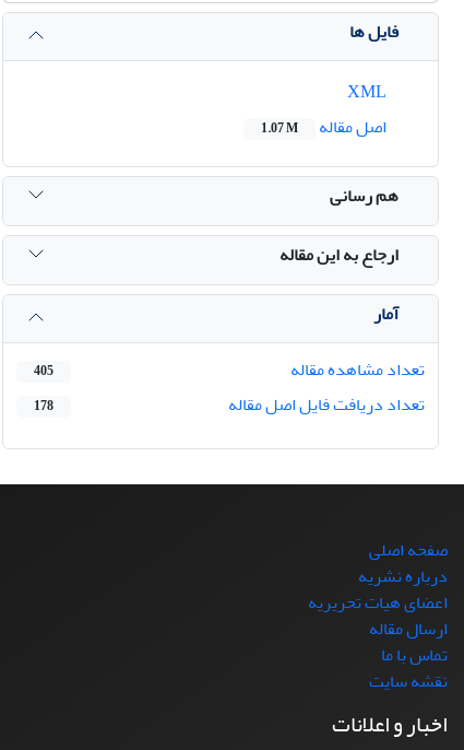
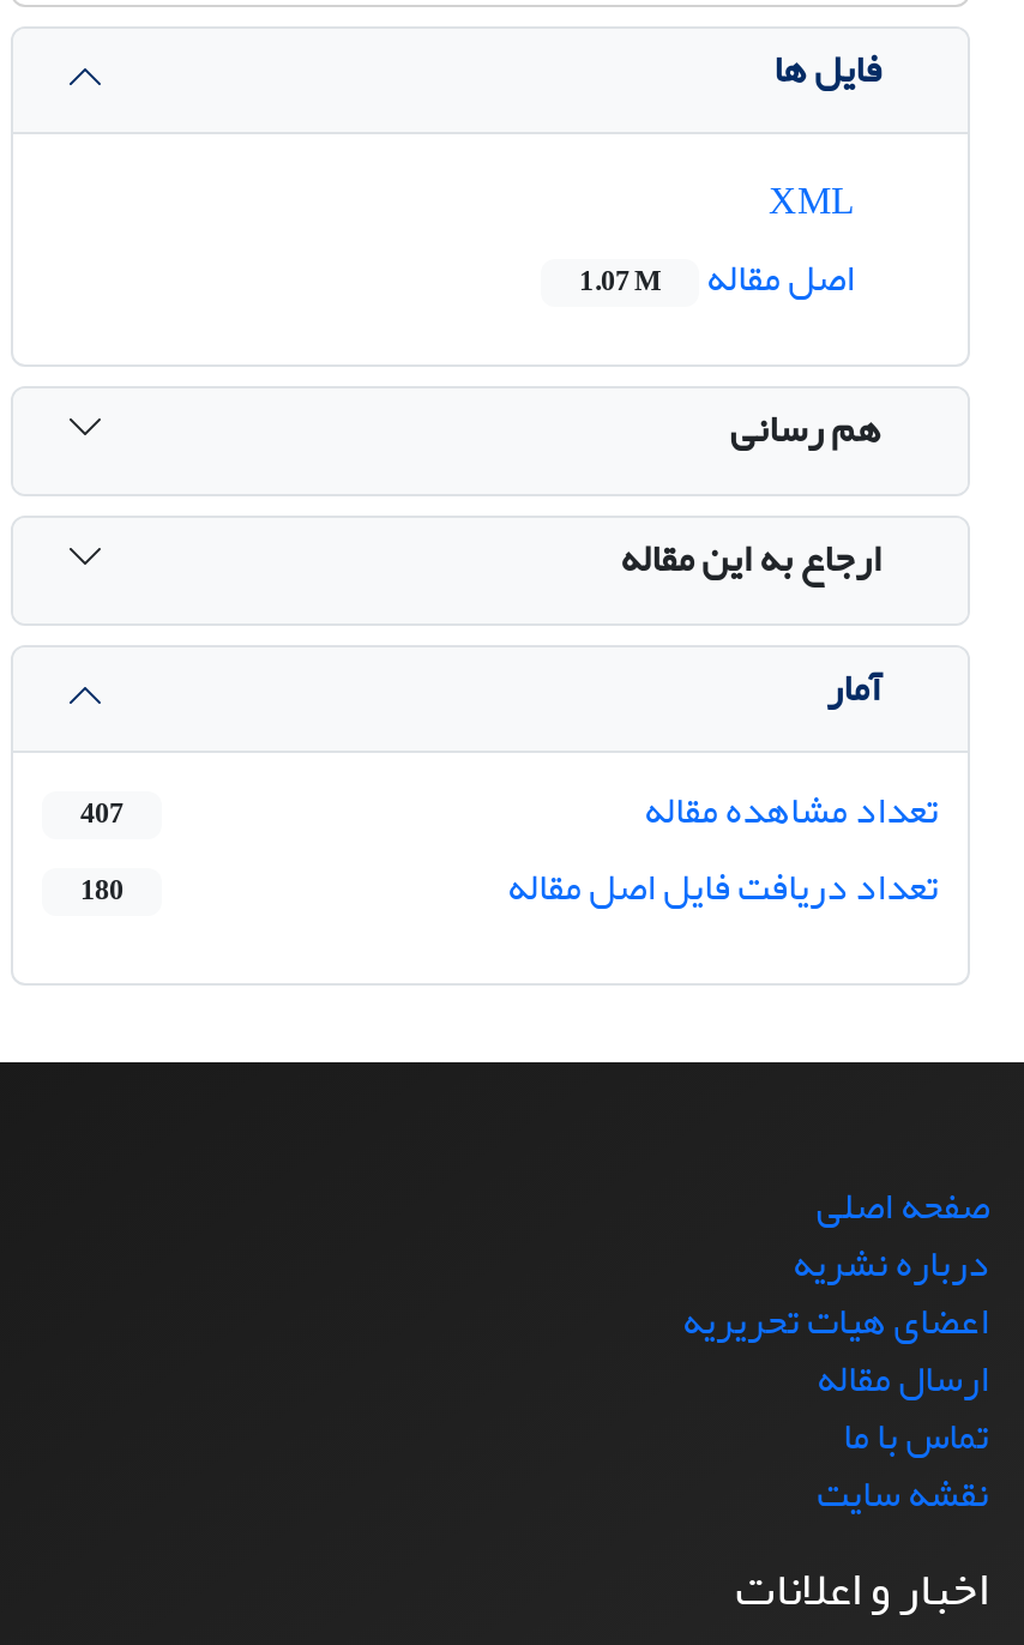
[34,358,53,384] 405 -> [80,786,124,841] 407
[34,393,53,419] 178 -> [80,863,124,918] 180

